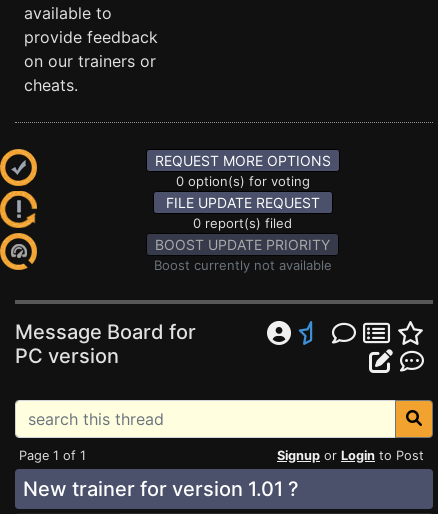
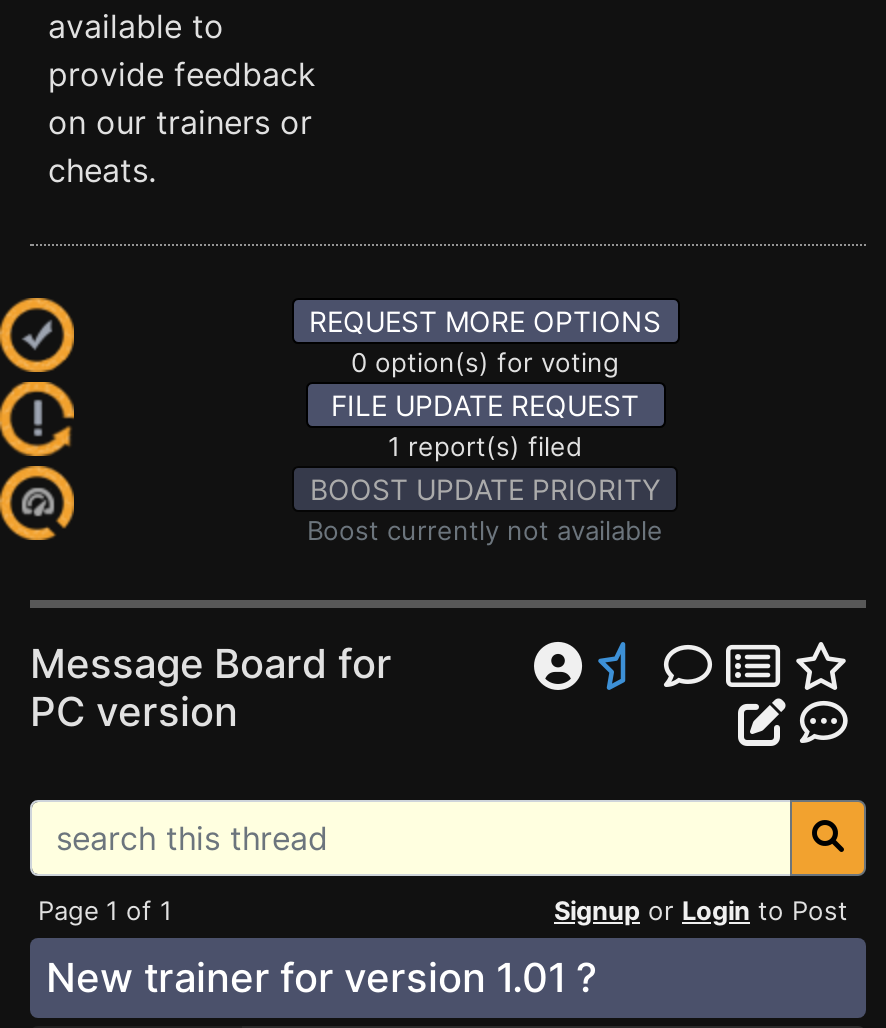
[193,215,292,231] 0 report(s) filed -> [388,430,582,462] 1 report(s) filed

